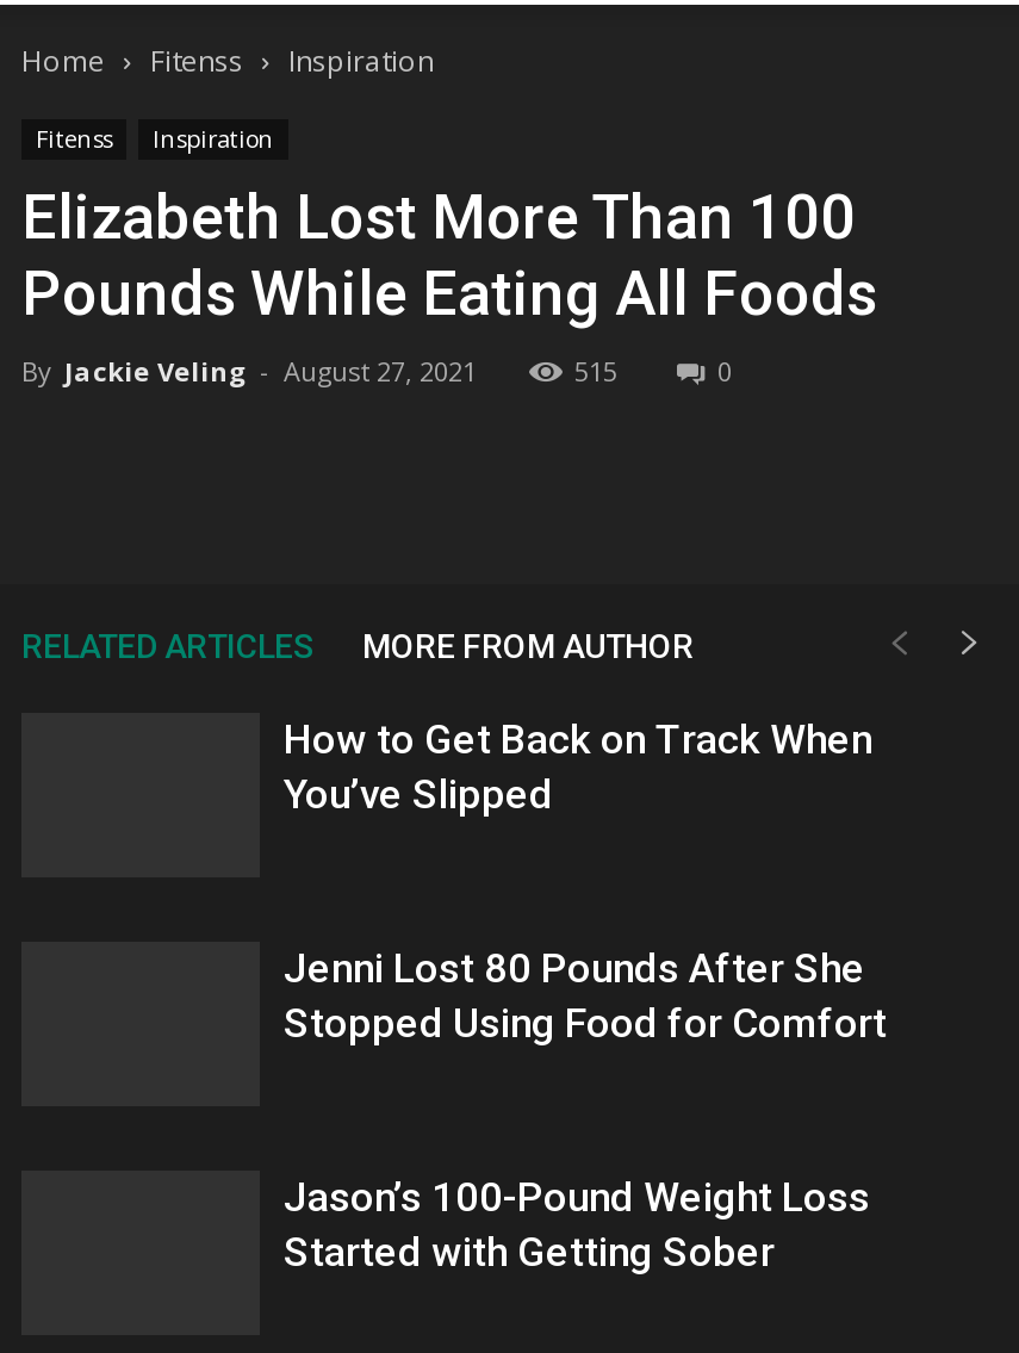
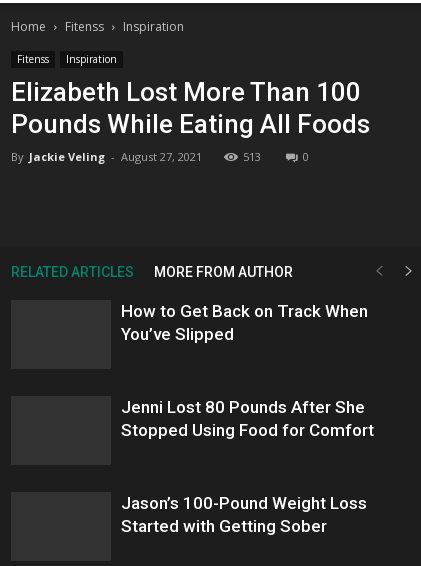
[574,353,617,389] 515 -> [243,149,261,164] 513

